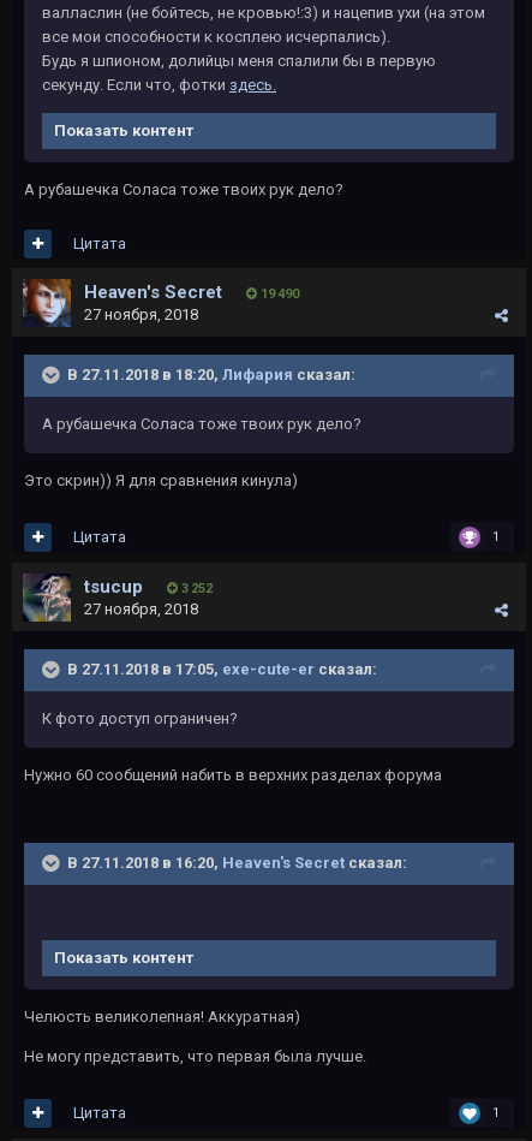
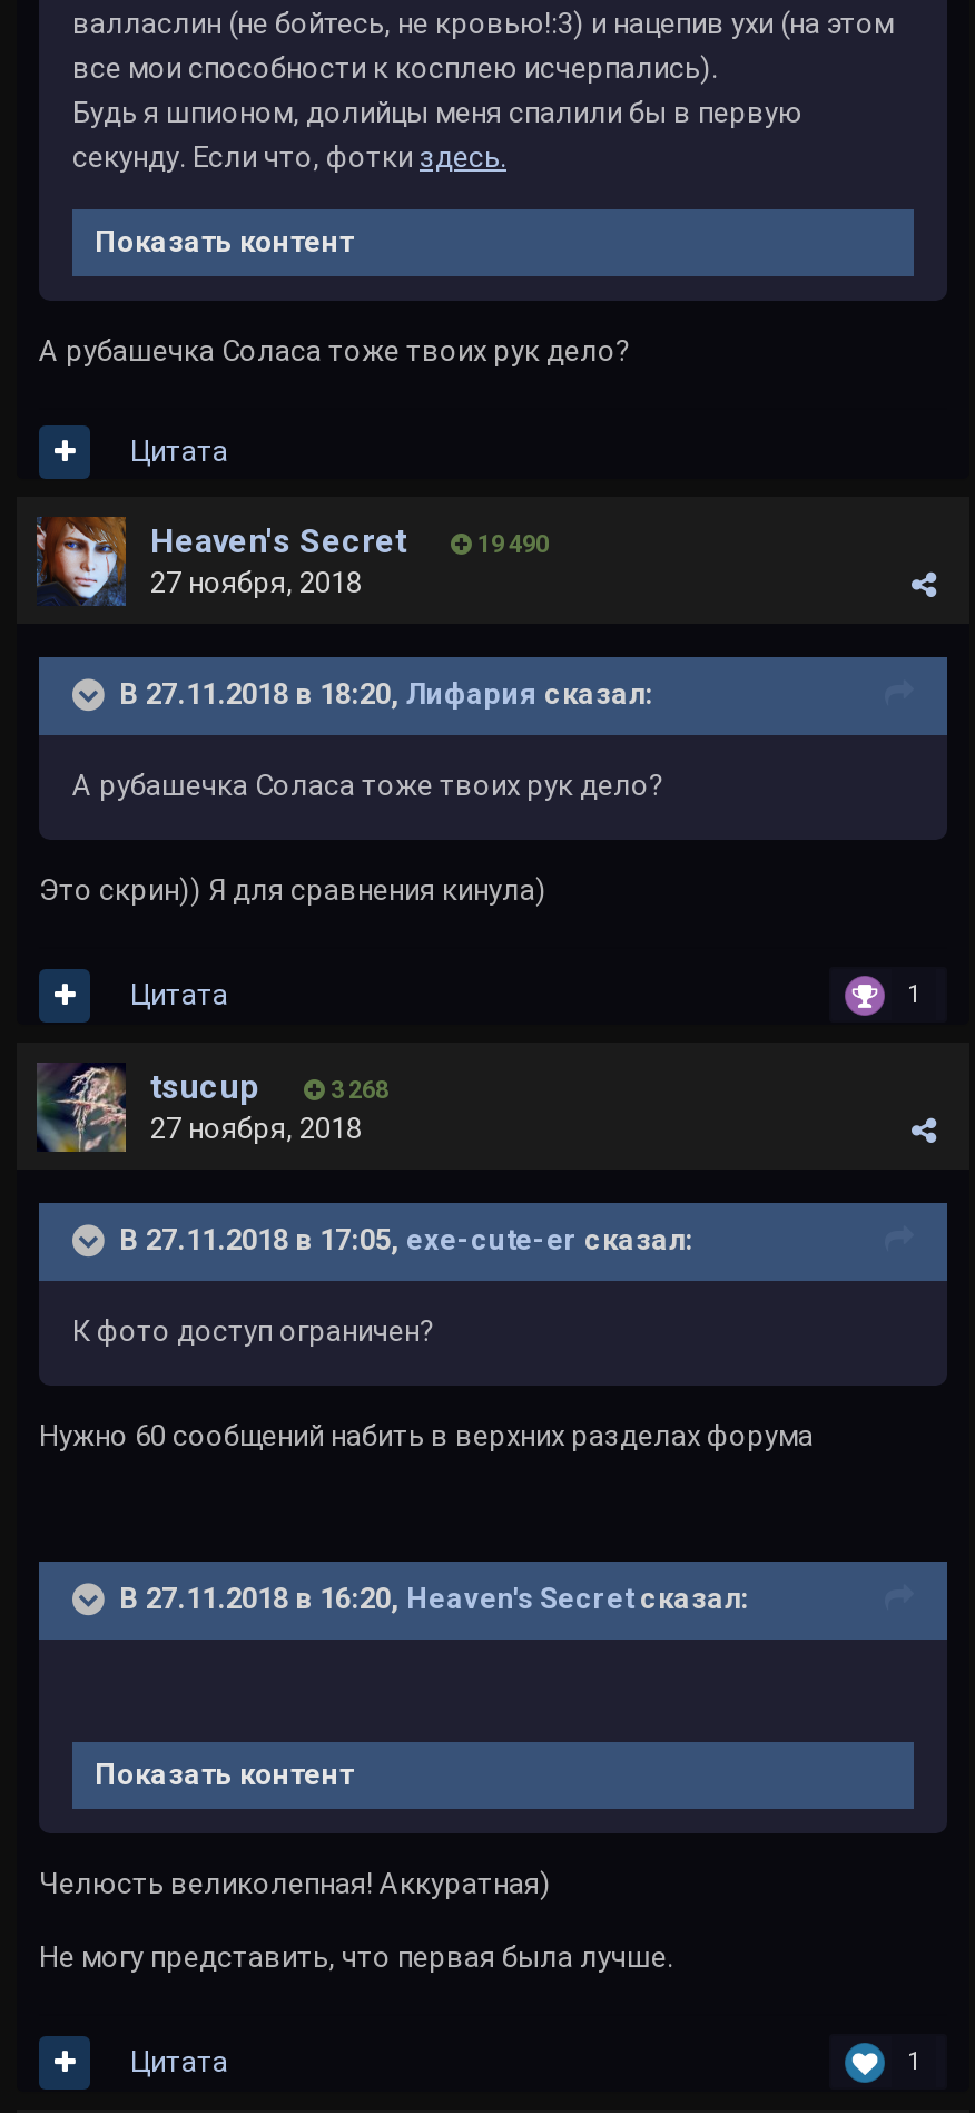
[178,581,213,596] 3 252 -> [324,1076,388,1105] 3 268

